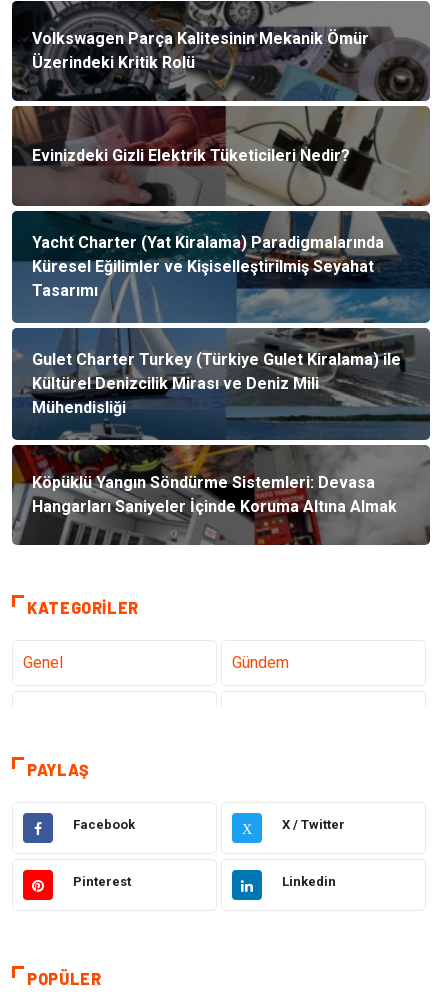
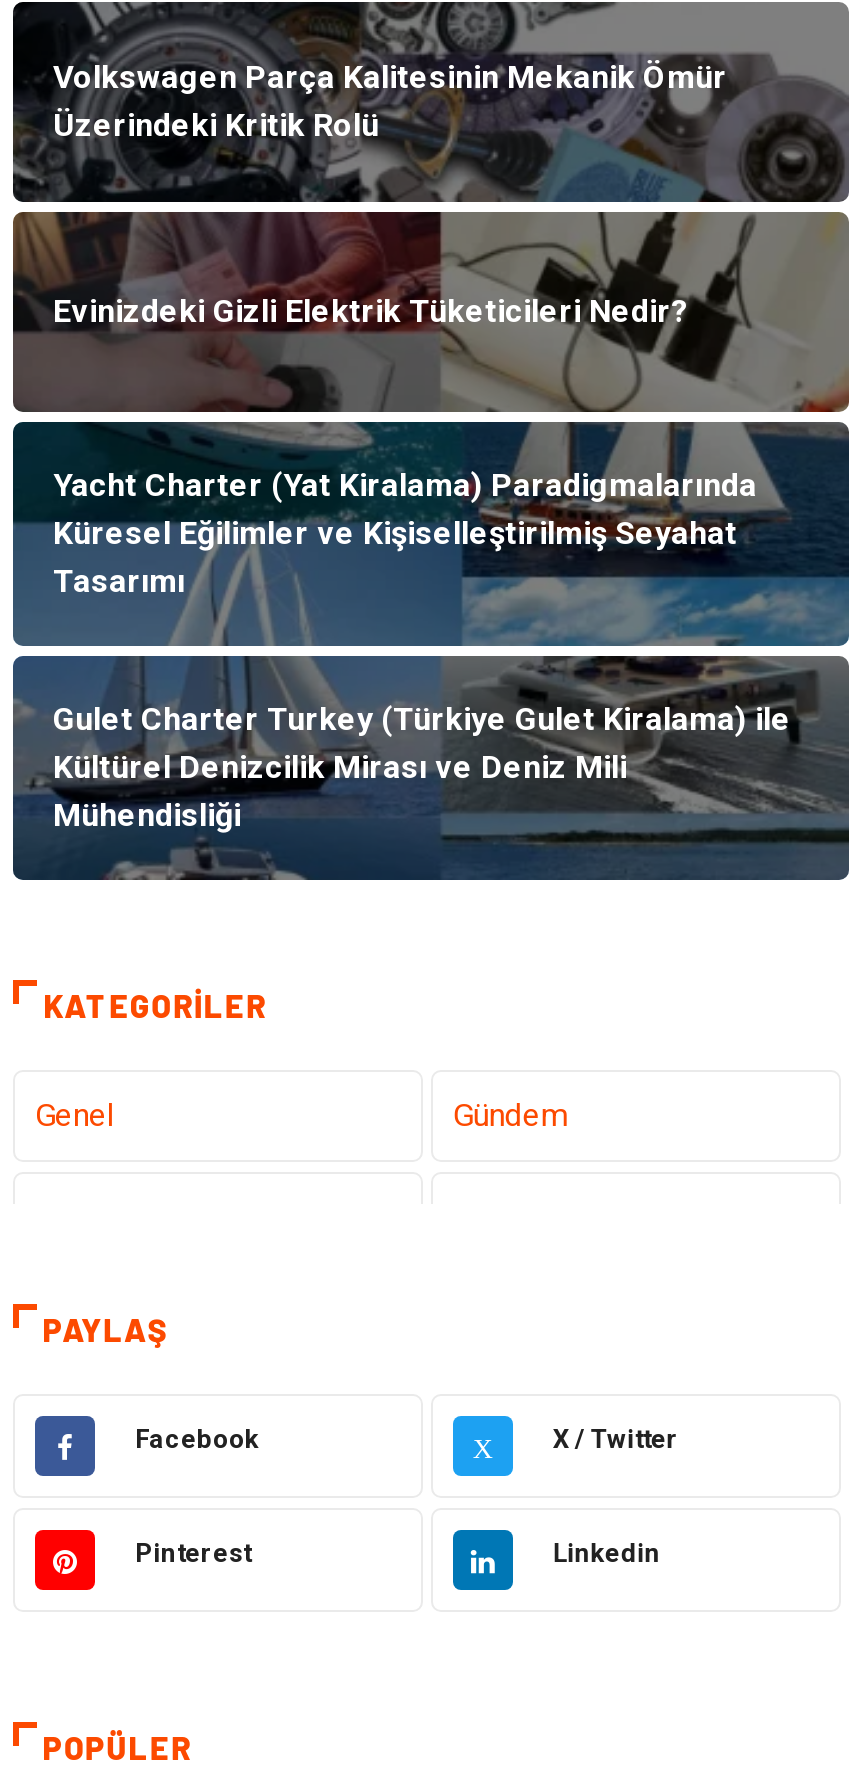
[12,444,430,545] [image] | Köpüklü Yangın Söndürme Sistemleri: Devasa | Hangarları Saniyeler İçinde Koruma Altına Almak -> none

